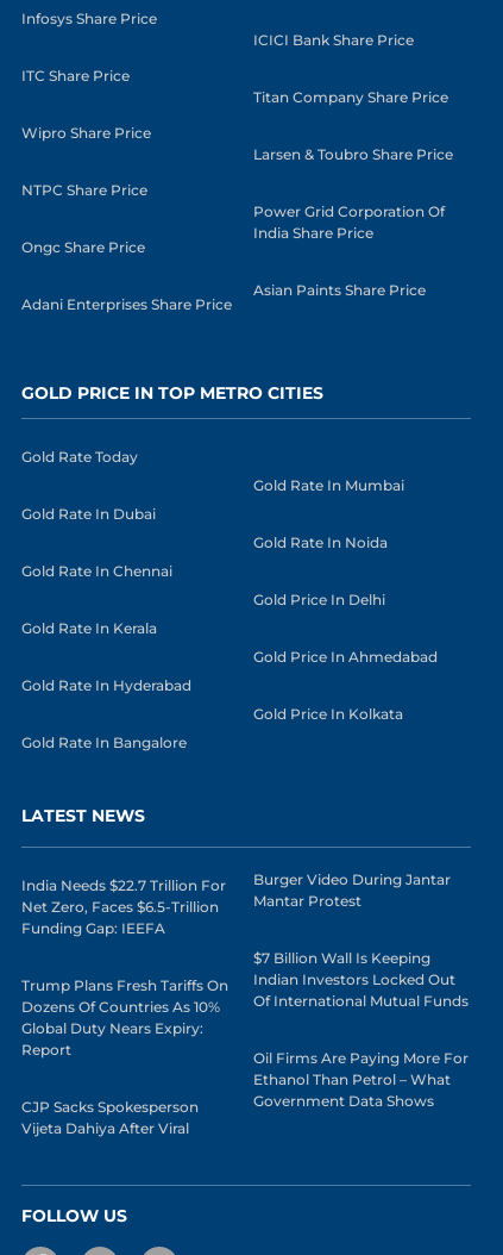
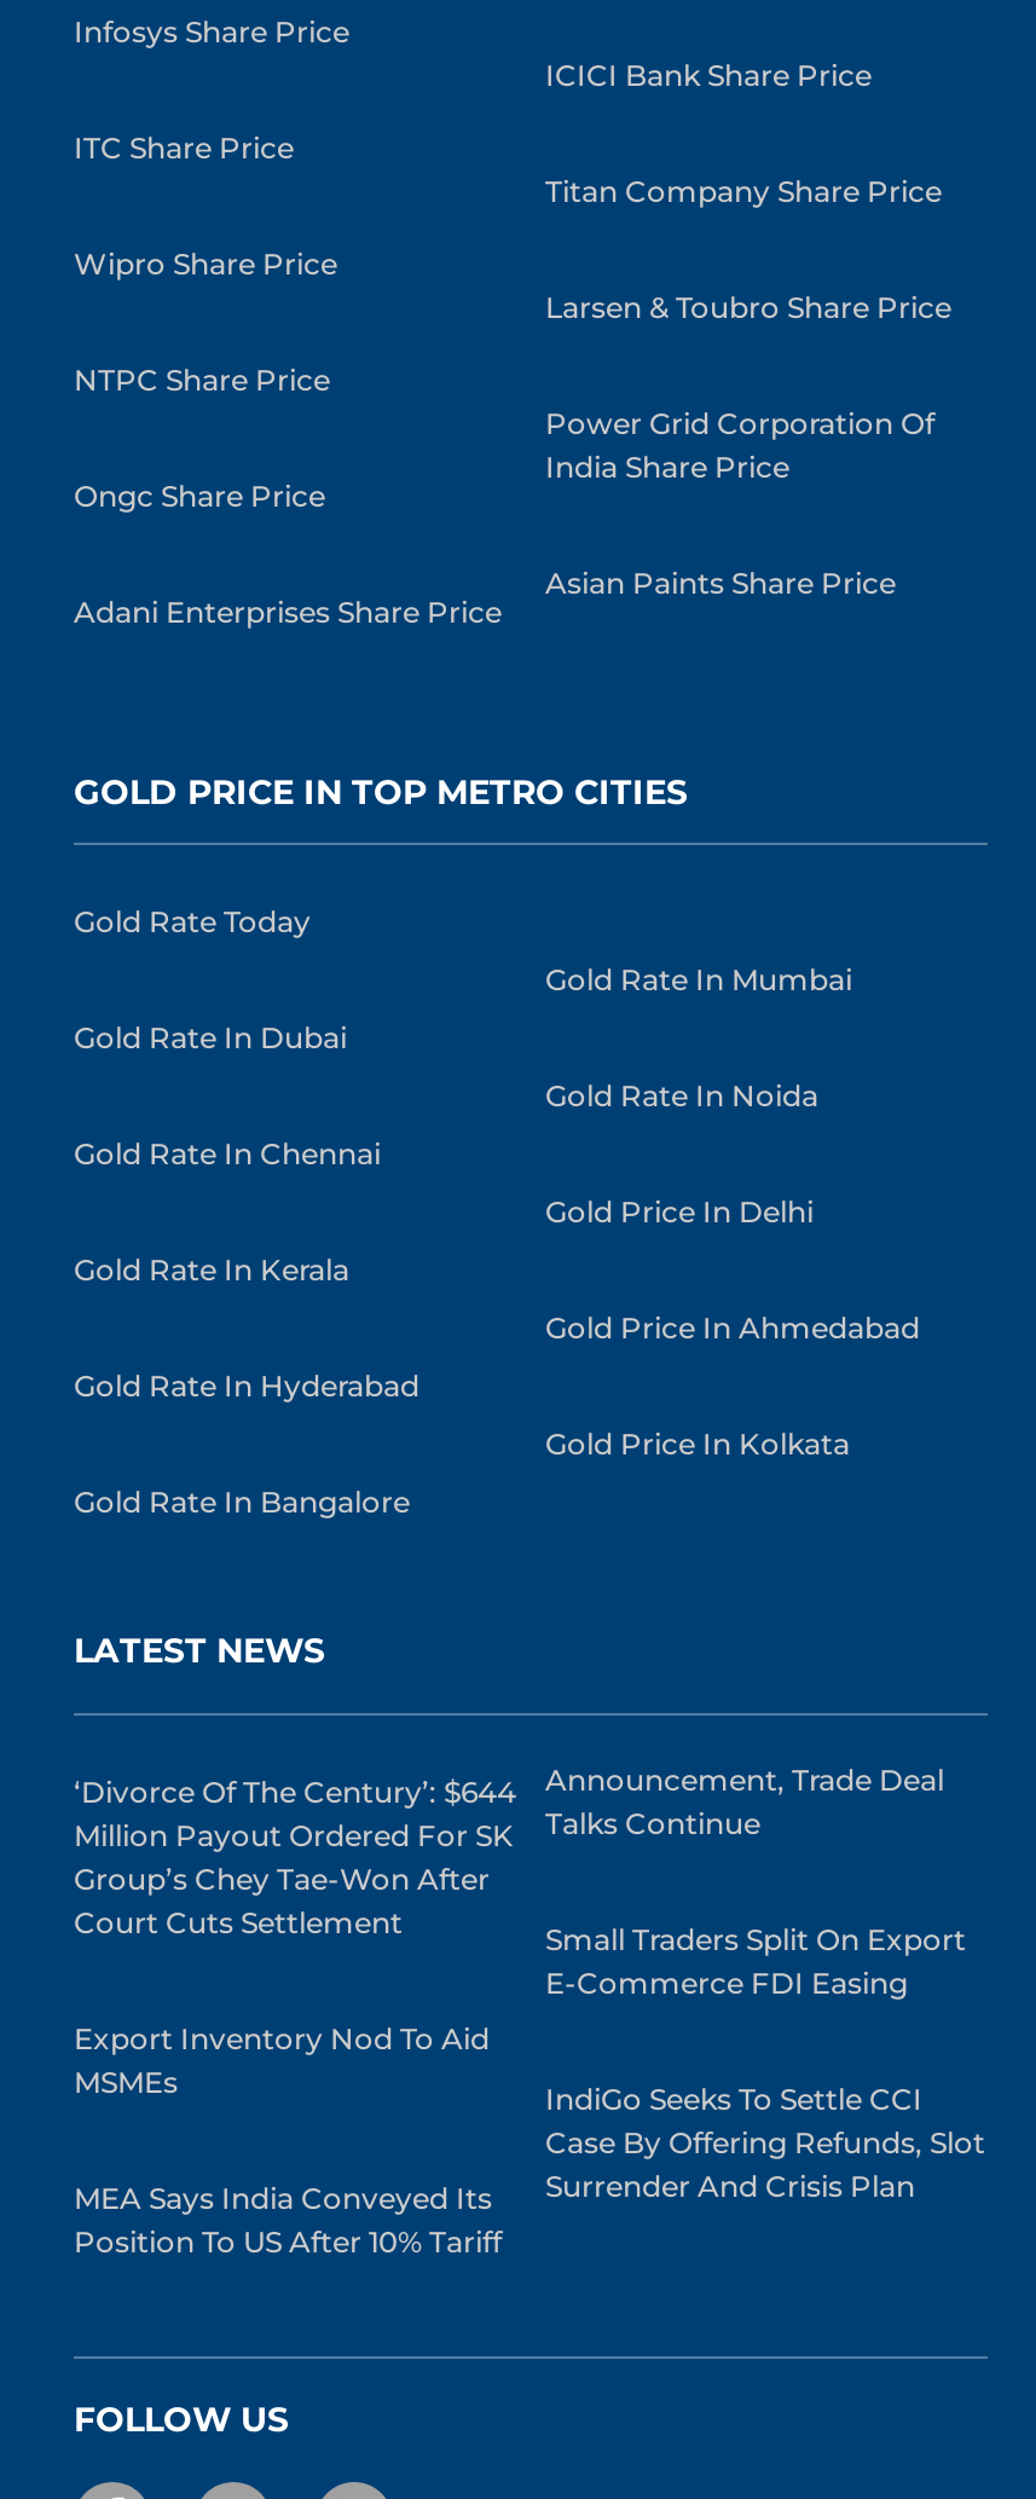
[21,876,226,937] India Needs $22.7 Trillion For | Net Zero, Faces $6.5-Trillion | Funding Gap: IEEFA -> [74,1773,516,1940] ‘Divorce Of The Century’: $644 | Million Payout Ordered For SK | Group’s Chey Tae-Won After | Court Cuts Settlement
[253,870,451,909] Burger Video During Jantar | Mantar Protest -> [545,1761,944,1841] Announcement, Trade Deal | Talks Continue
[253,949,469,1009] $7 Billion Wall Is Keeping | Indian Investors Locked Out | Of International Mutual Funds -> [545,1921,966,2000] Small Traders Split On Export | E-Commerce FDI Easing
[21,976,228,1058] Trump Plans Fresh Tariffs On | Dozens Of Countries As 10% | Global Duty Nears Expiry: | Report -> [74,2020,490,2100] Export Inventory Nod To Aid | MSMEs
[253,1049,469,1109] Oil Firms Are Paying More For | Ethanol Than Petrol – What | Government Data Shows -> [545,2080,985,2204] IndiGo Seeks To Settle CCI | Case By Offering Refunds, Slot | Surrender And Crisis Plan
[21,1098,199,1137] CJP Sacks Spokesperson | Vijeta Dahiya After Viral -> [74,2179,502,2259] MEA Says India Conveyed Its | Position To US After 10% Tariff

